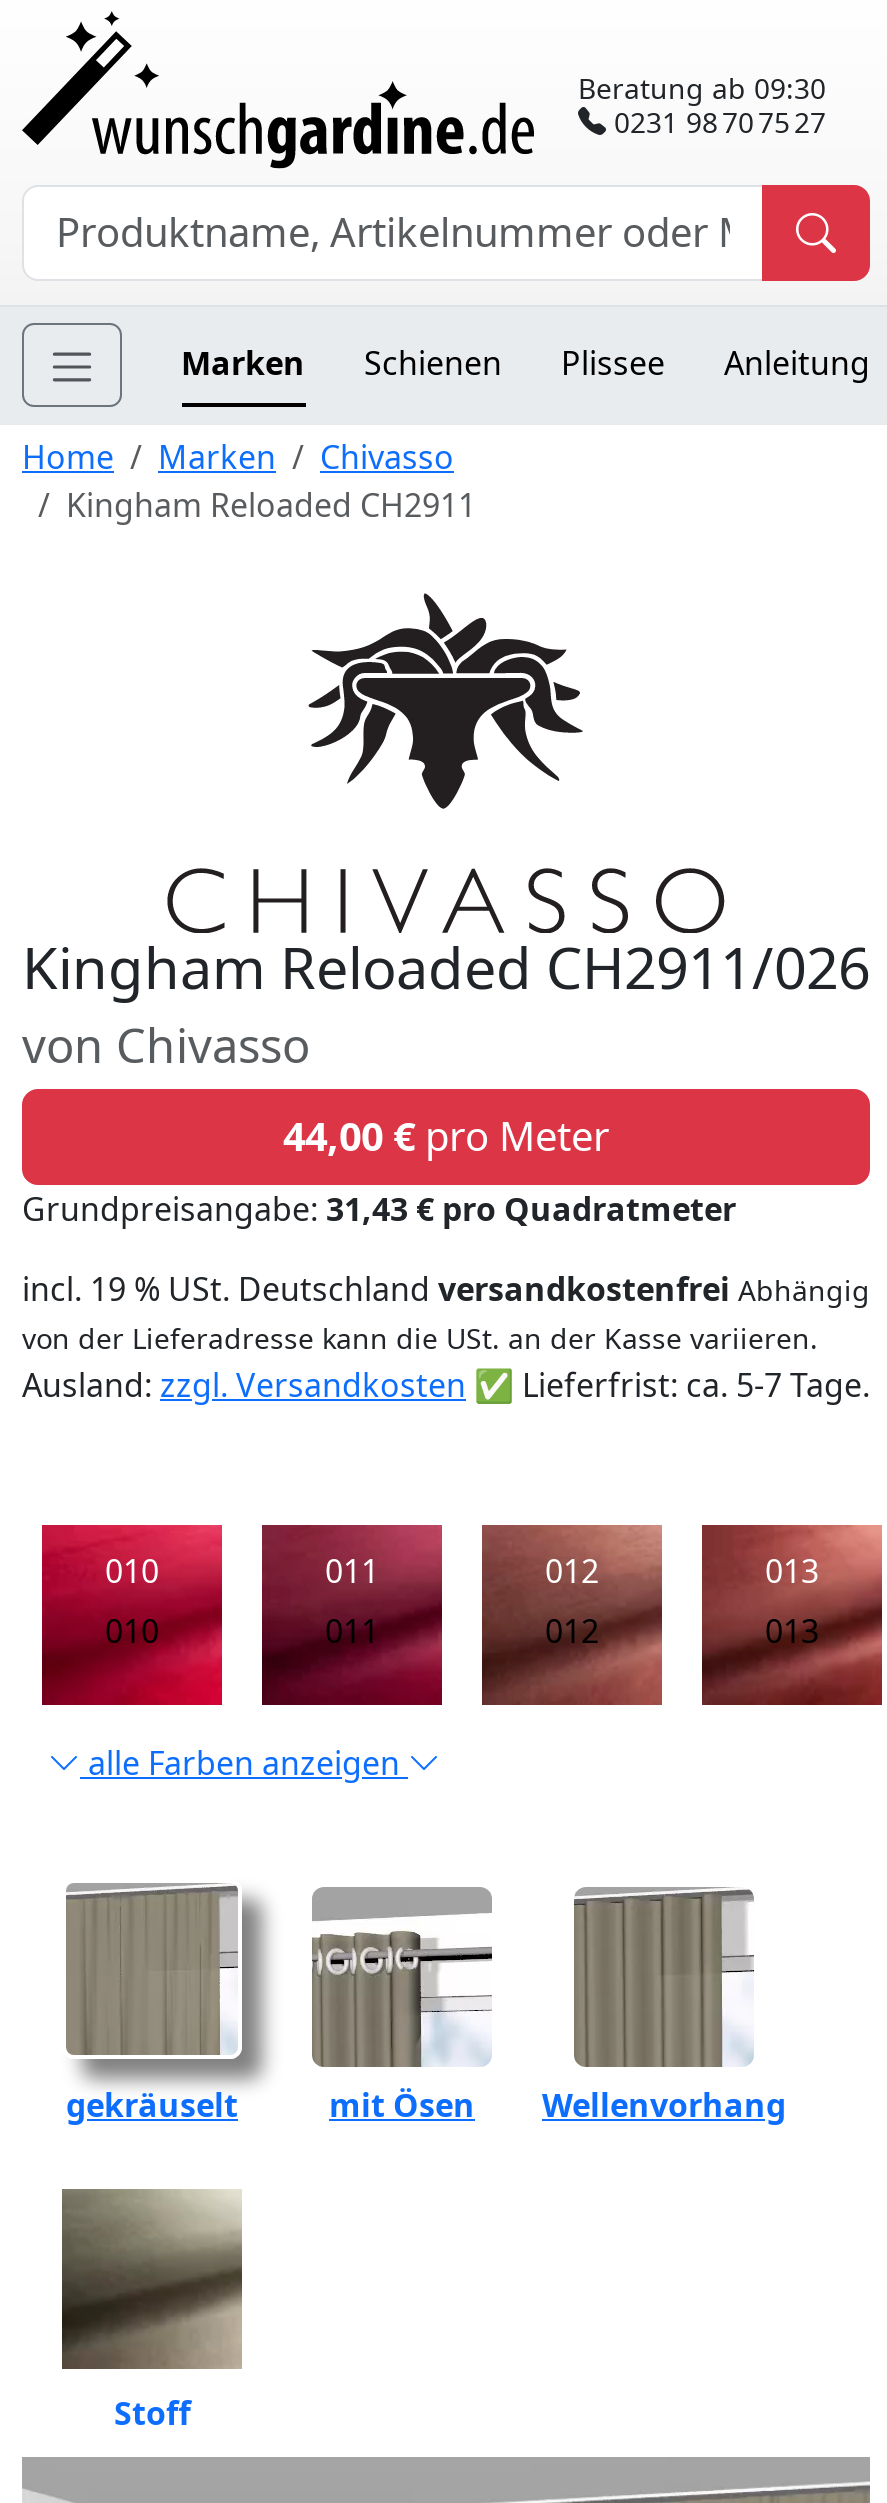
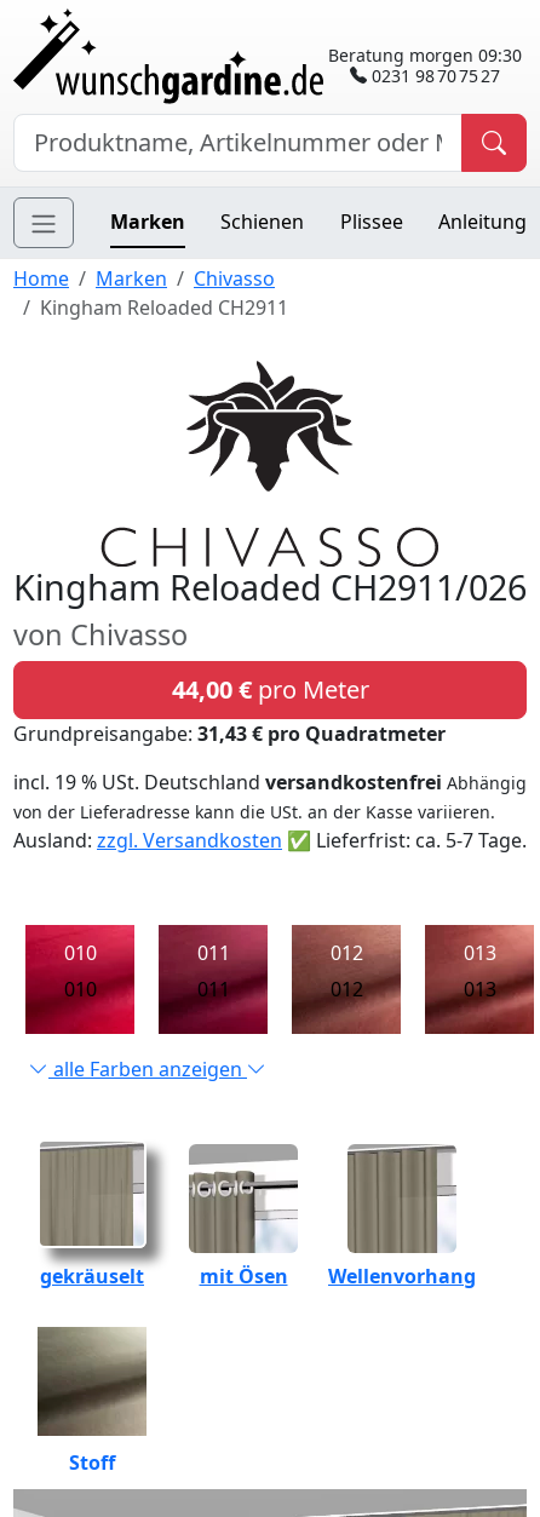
[578,68,826,106] Beratung ab 09:30 -> [328,43,522,66] Beratung morgen 09:30

